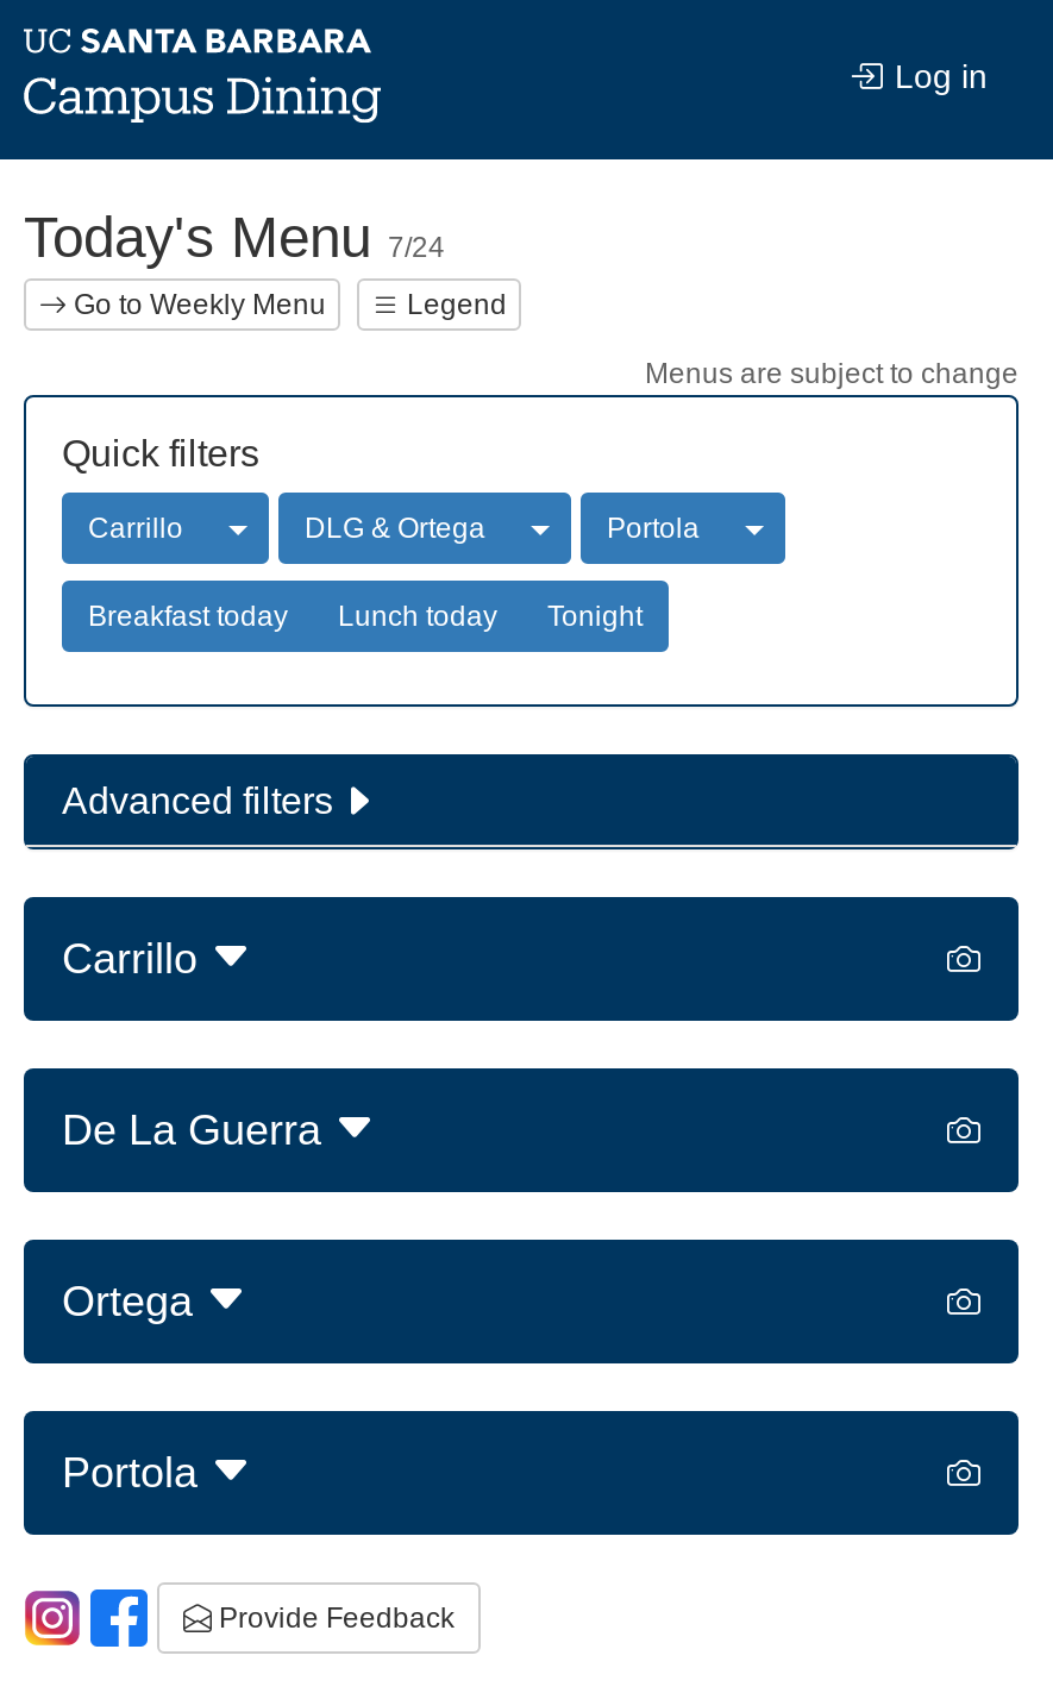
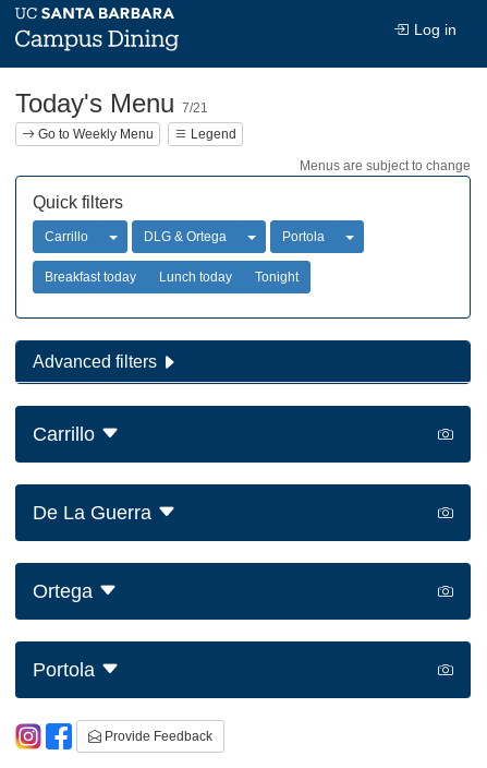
[24,206,445,270] Today's Menu 7/24 -> [15,89,208,118] Today's Menu 7/21

